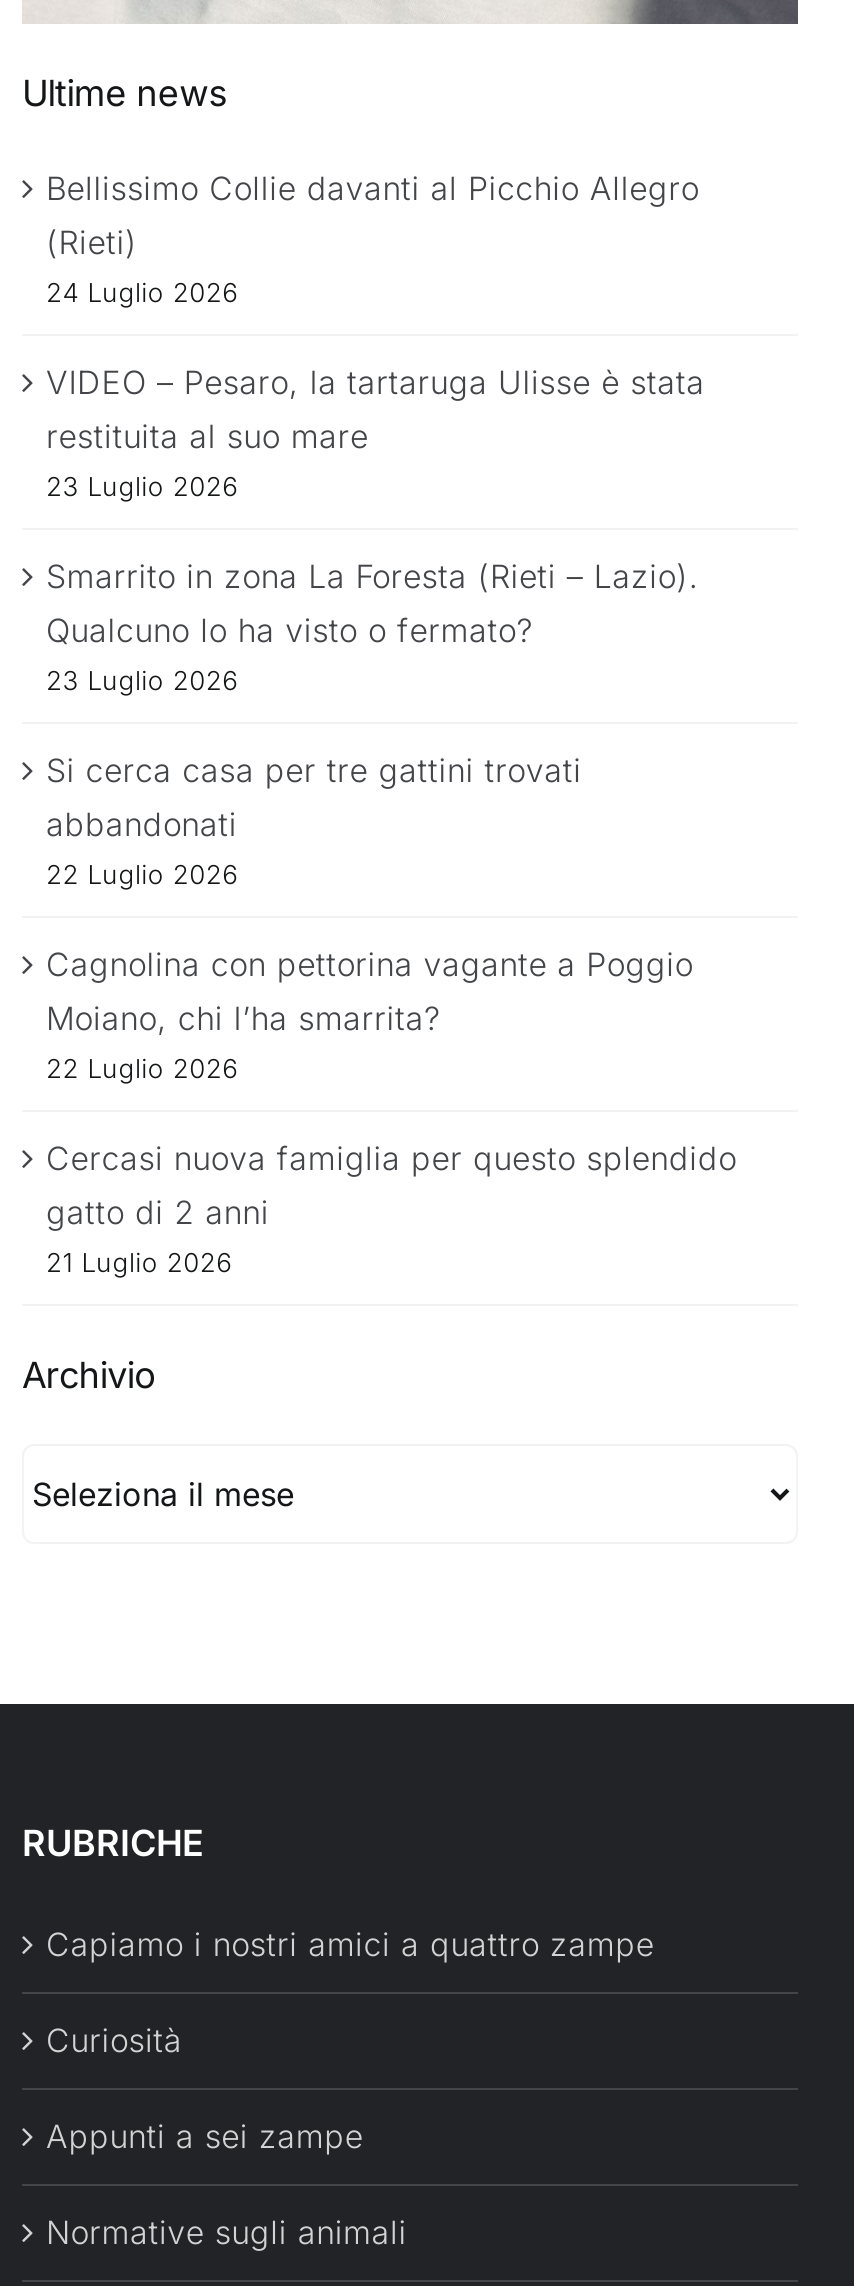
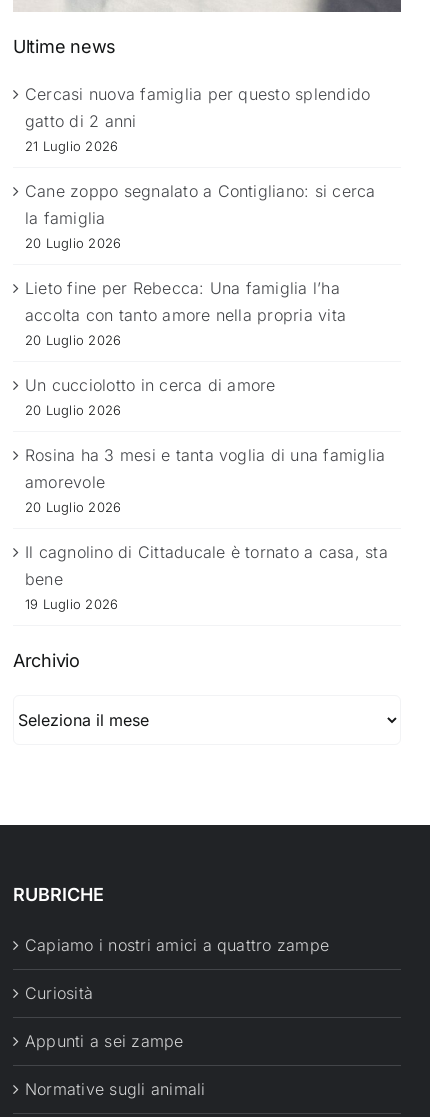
[46,167,705,1083] Bellissimo Collie davanti al Picchio Allegro | (Rieti) | 24 Luglio 2026 | VIDEO – Pesaro, la tartaruga Ulisse è stata | restituita al suo mare | 23 Luglio 2026 | Smarrito in zona La Foresta (Rieti – Lazio). | Qualcuno lo ha visto o fermato? | 23 Luglio 2026 | Si cerca casa per tre gattini trovati | abbandonati | 22 Luglio 2026 | Cagnolina con pettorina vagante a Poggio | Moiano, chi l’ha smarrita? | 22 Luglio 2026 -> none
moved [46,1137,737,1277] -> [25,84,370,154]: Cercasi nuova famiglia per questo splendido | gatto di 2 anni | 21 Luglio 2026
none -> [25,181,388,612] Cane zoppo segnalato a Contigliano: si cerca | la famiglia | 20 Luglio 2026 | Lieto fine per Rebecca: Una famiglia l’ha | accolta con tanto amore nella propria vita | 20 Luglio 2026 | Un cucciolotto in cerca di amore | 20 Luglio 2026 | Rosina ha 3 mesi e tanta voglia di una famiglia | amorevole | 20 Luglio 2026 | Il cagnolino di Cittaducale è tornato a casa, sta | bene | 19 Luglio 2026

